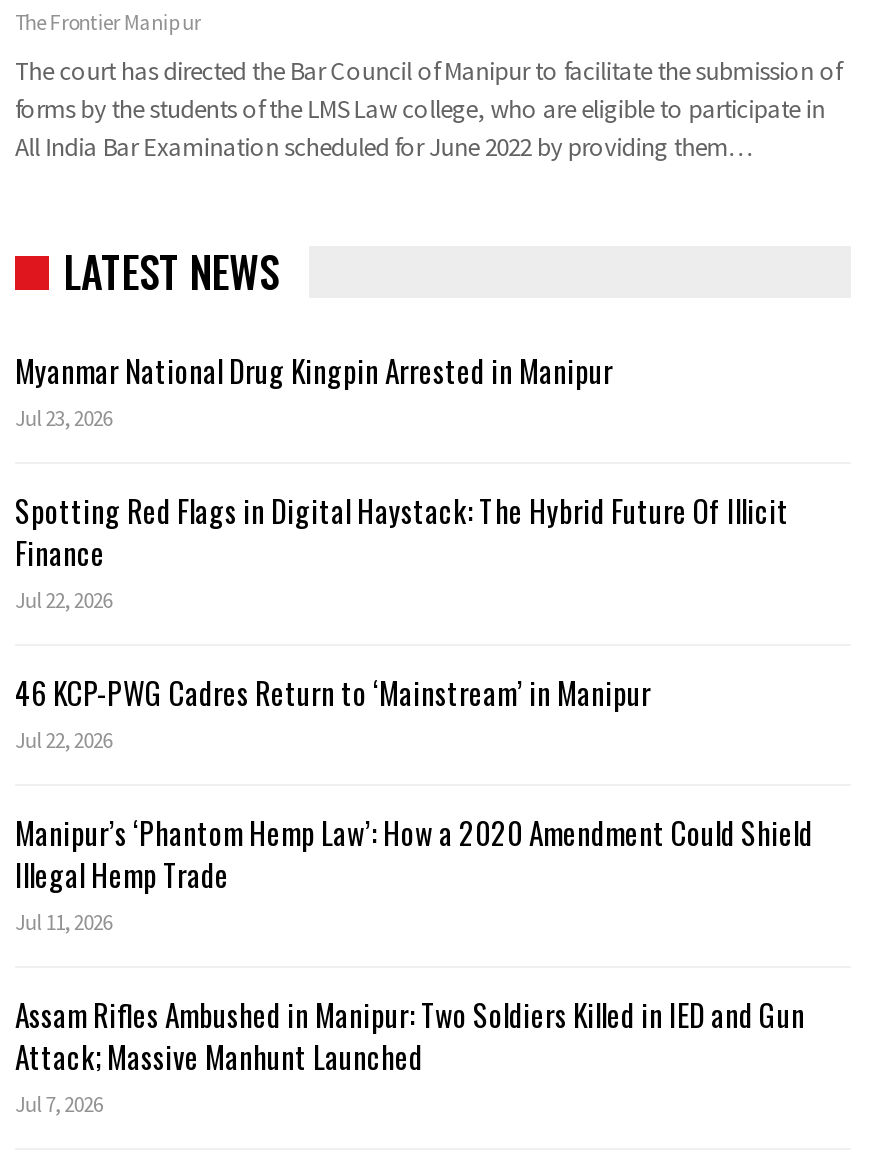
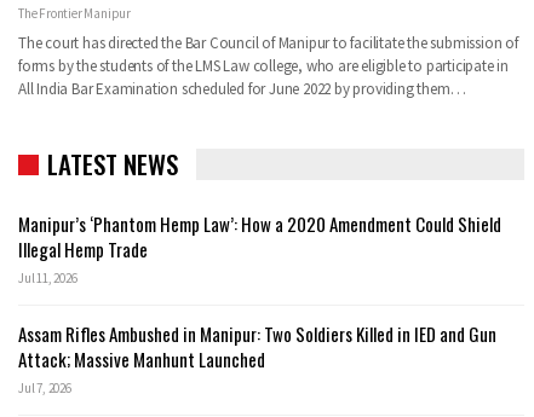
[15,348,789,754] Myanmar National Drug Kingpin Arrested in Manipur | Jul 23, 2026 | Spotting Red Flags in Digital Haystack: The Hybrid Future Of Illicit | Finance | Jul 22, 2026 | 46 KCP-PWG Cadres Return to ‘Mainstream’ in Manipur | Jul 22, 2026 -> none

